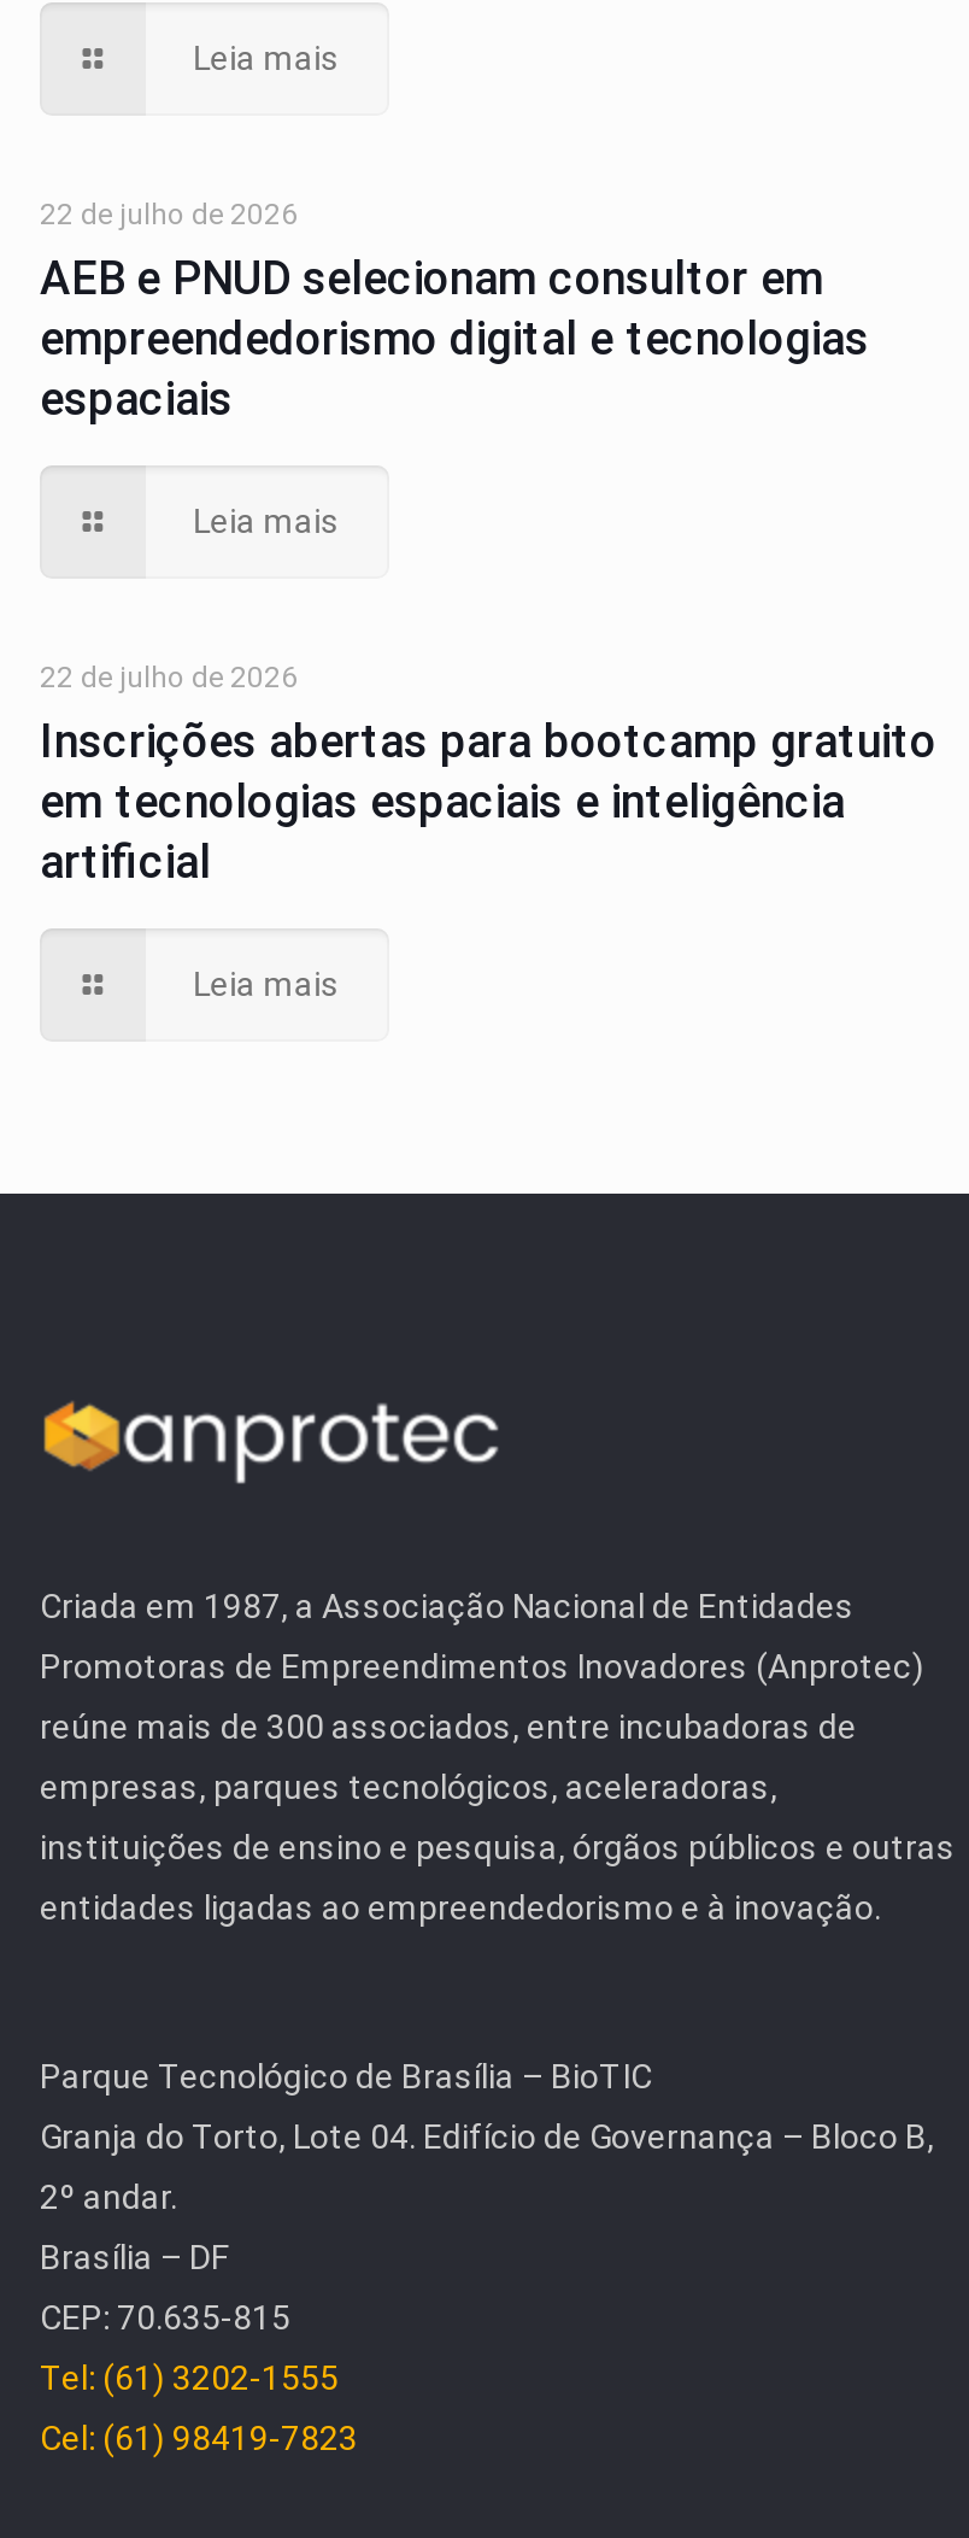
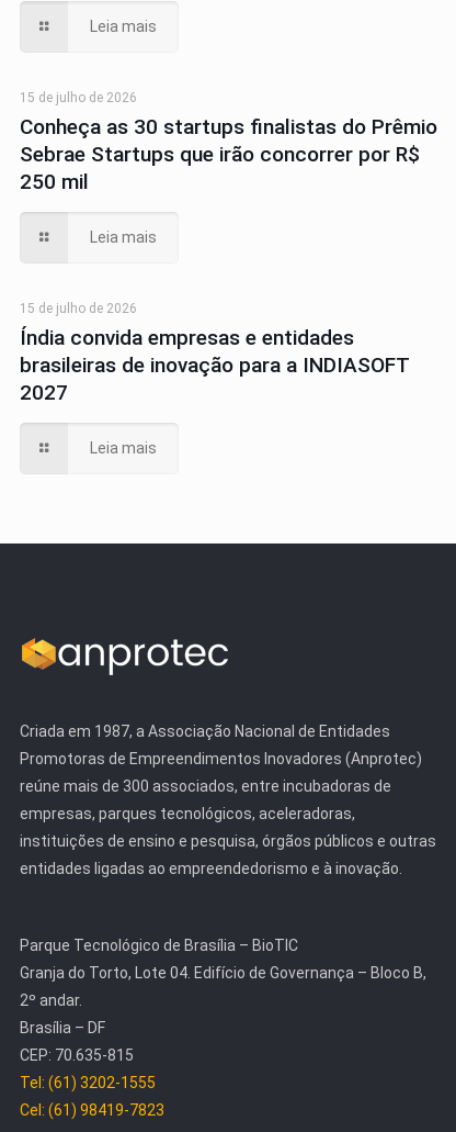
[40,199,869,428] 22 de julho de 2026 | AEB e PNUD selecionam consultor em | empreendedorismo digital e tecnologias | espaciais -> [20,90,437,195] 15 de julho de 2026 | Conheça as 30 startups finalistas do Prêmio | Sebrae Startups que irão concorrer por R$ | 250 mil
[40,662,936,891] 22 de julho de 2026 | Inscrições abertas para bootcamp gratuito | em tecnologias espaciais e inteligência | artificial -> [20,301,409,406] 15 de julho de 2026 | Índia convida empresas e entidades | brasileiras de inovação para a INDIASOFT | 2027

